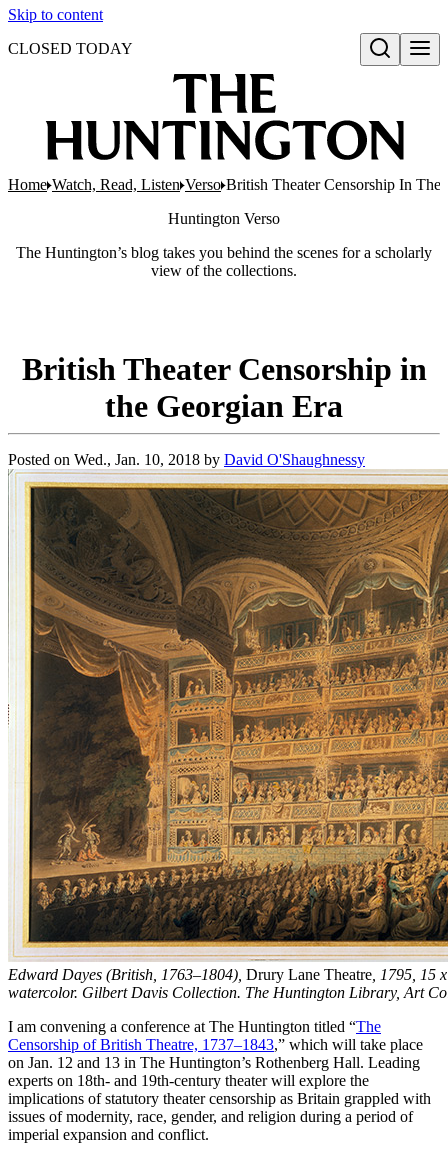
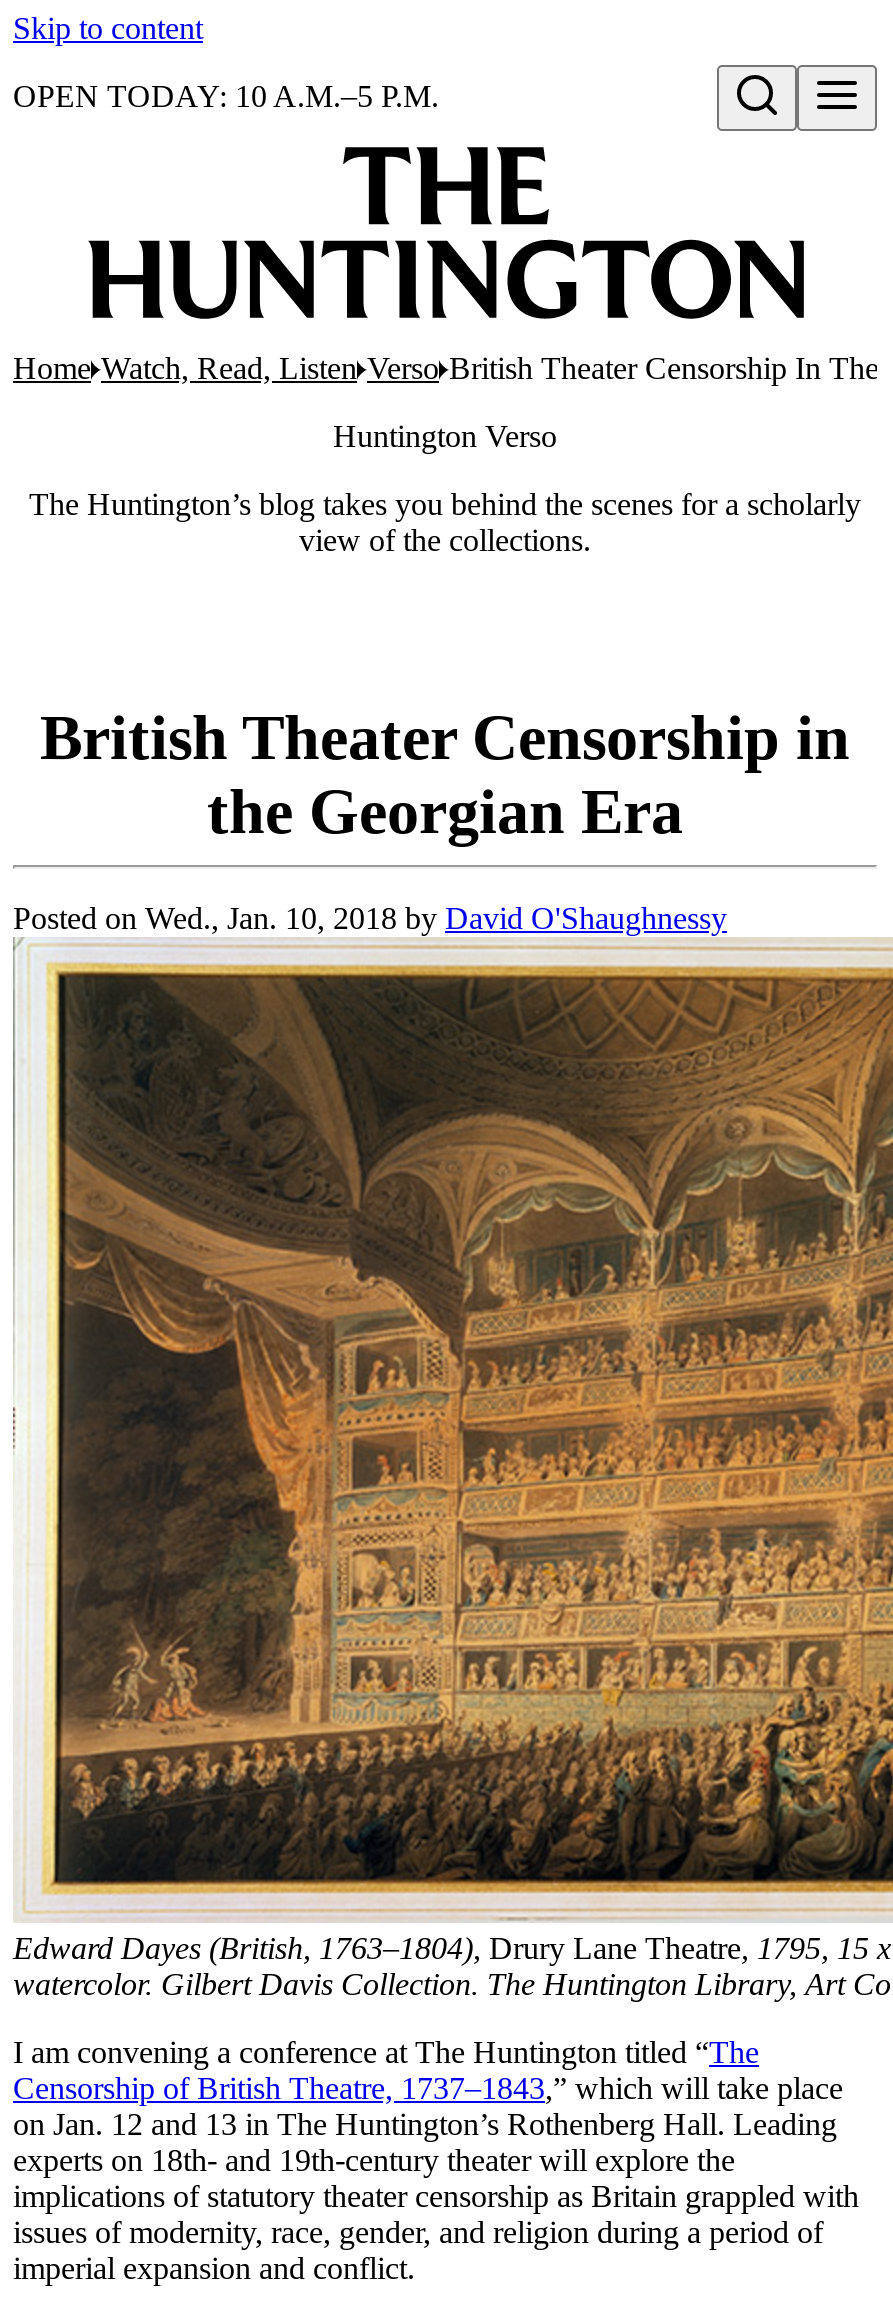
[8,40,133,57] CLOSED TODAY -> [13,79,439,113] OPEN TODAY: 10 A.M.–5 P.M.

